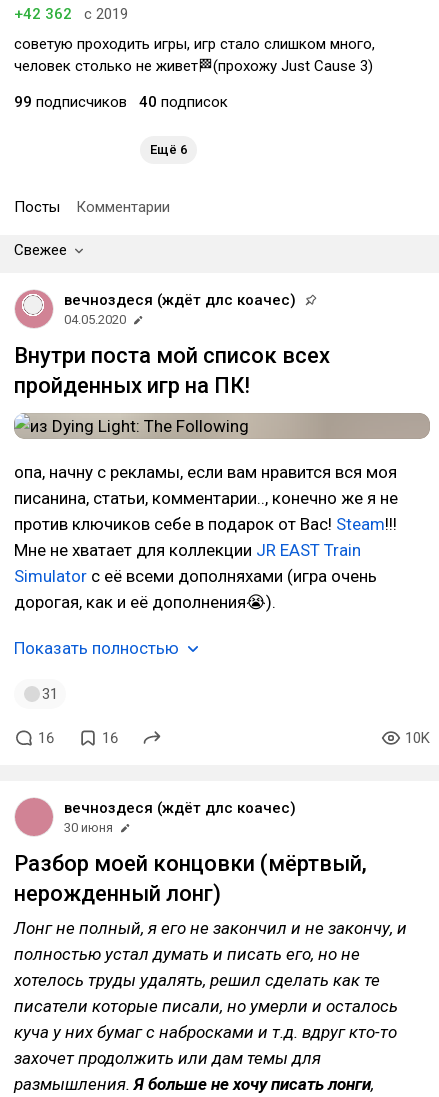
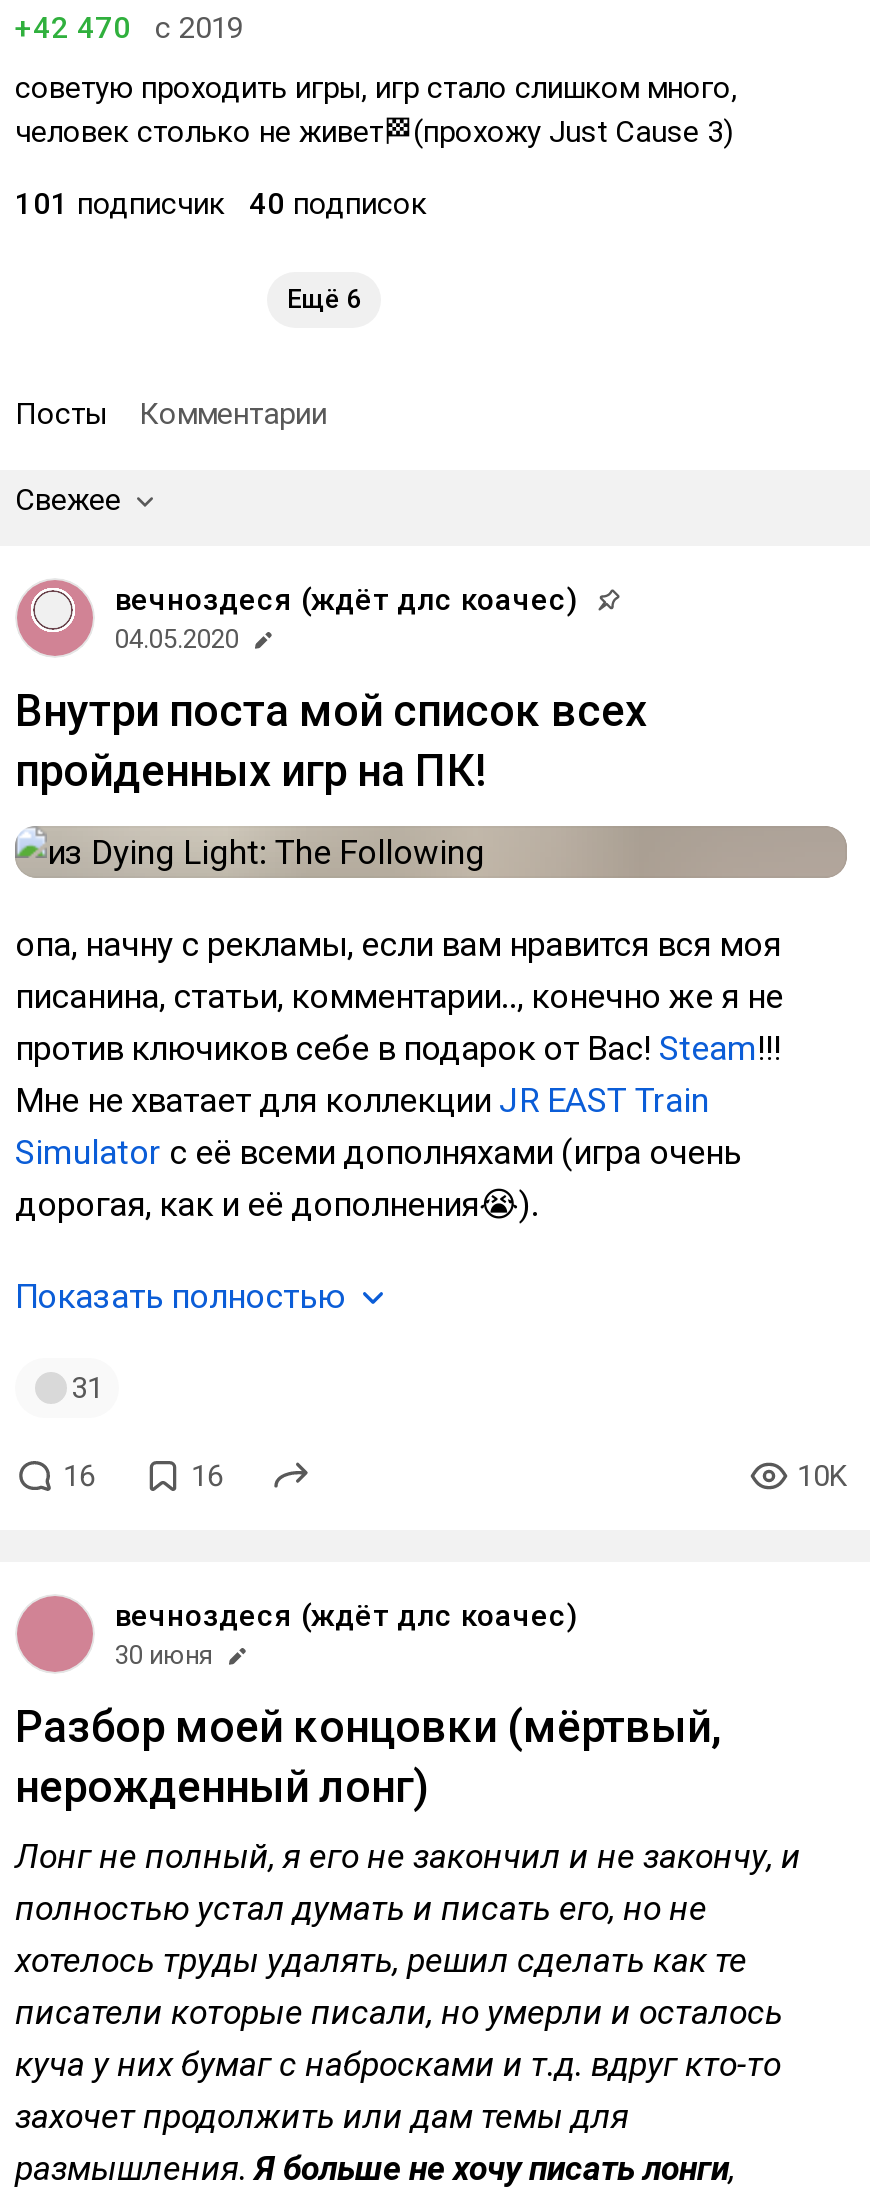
[14,5,128,23] +42 362 с 2019 -> [15,10,243,46] +42 470 с 2019
[14,93,228,111] 99 подписчиков 40 подписок -> [15,186,427,222] 101 подписчик 40 подписок

